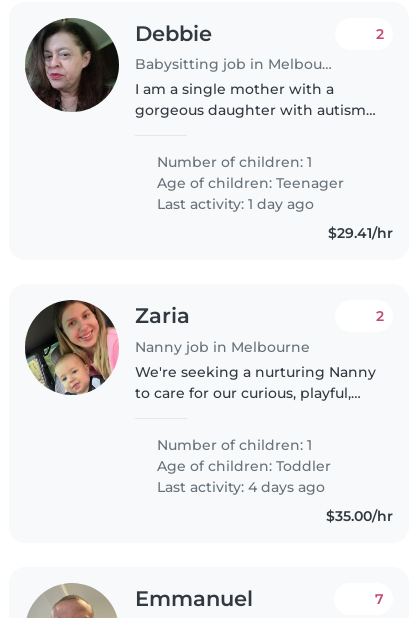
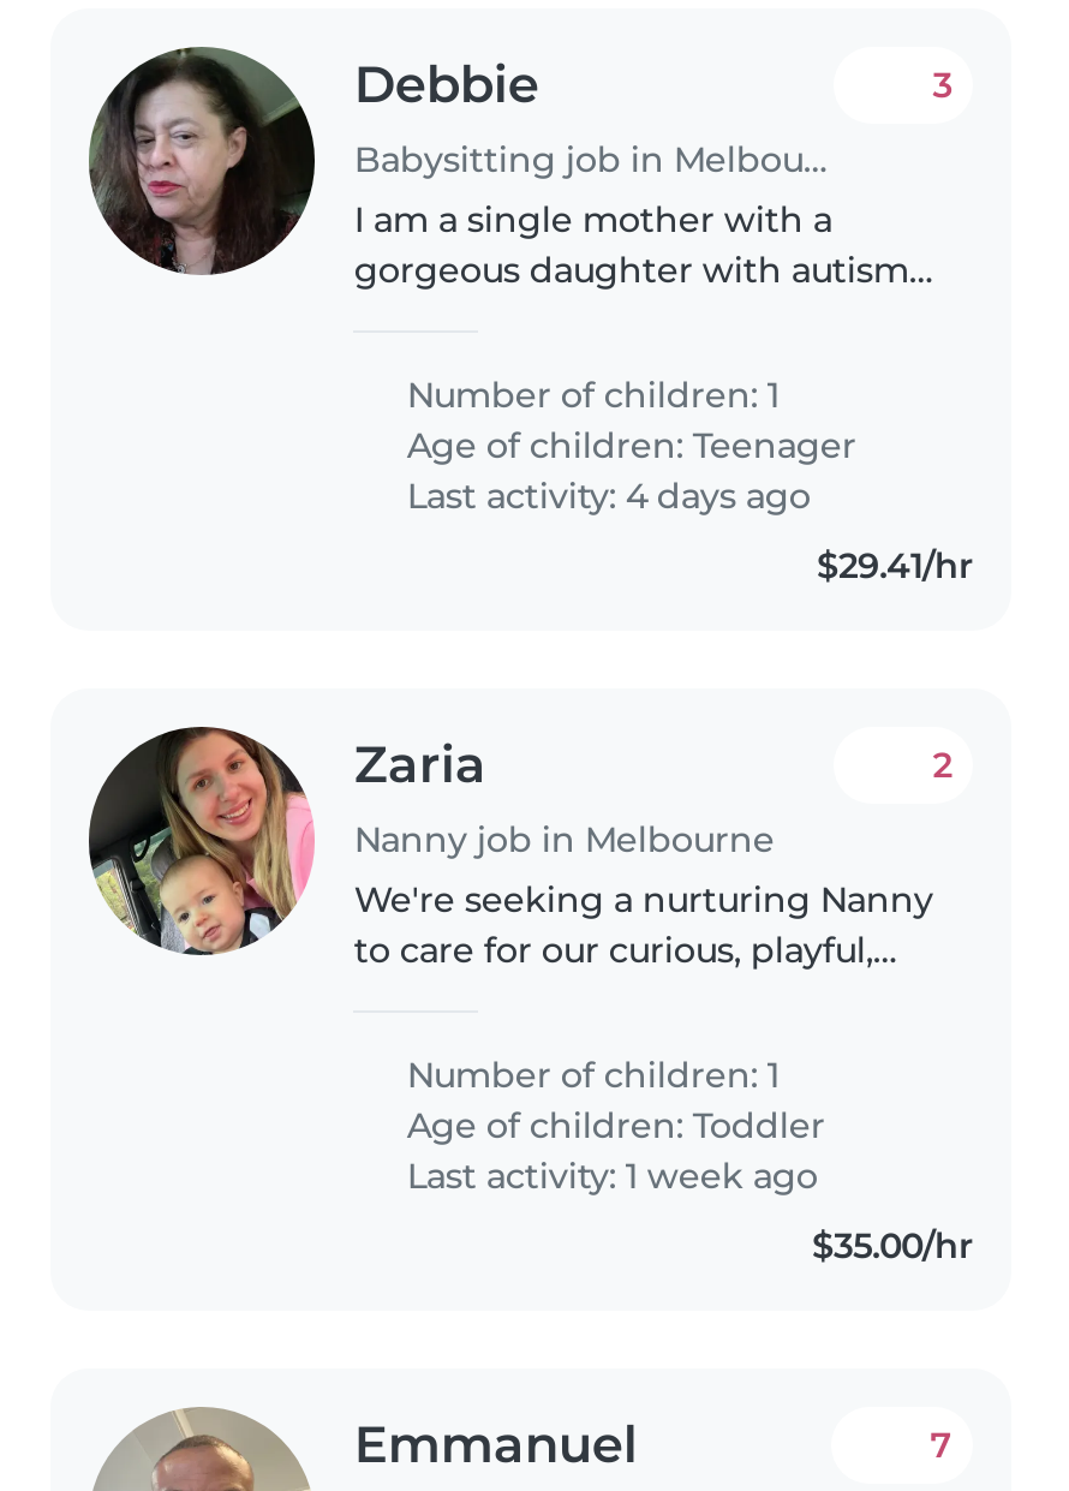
[376,25,384,43] 2 -> [933,65,952,108] 3
[153,195,314,213] Last activity: 1 day ago -> none
moved [153,478,325,496] -> [397,476,811,519]: Last activity: 4 days ago
none -> [397,1155,818,1198] Last activity: 1 week ago

